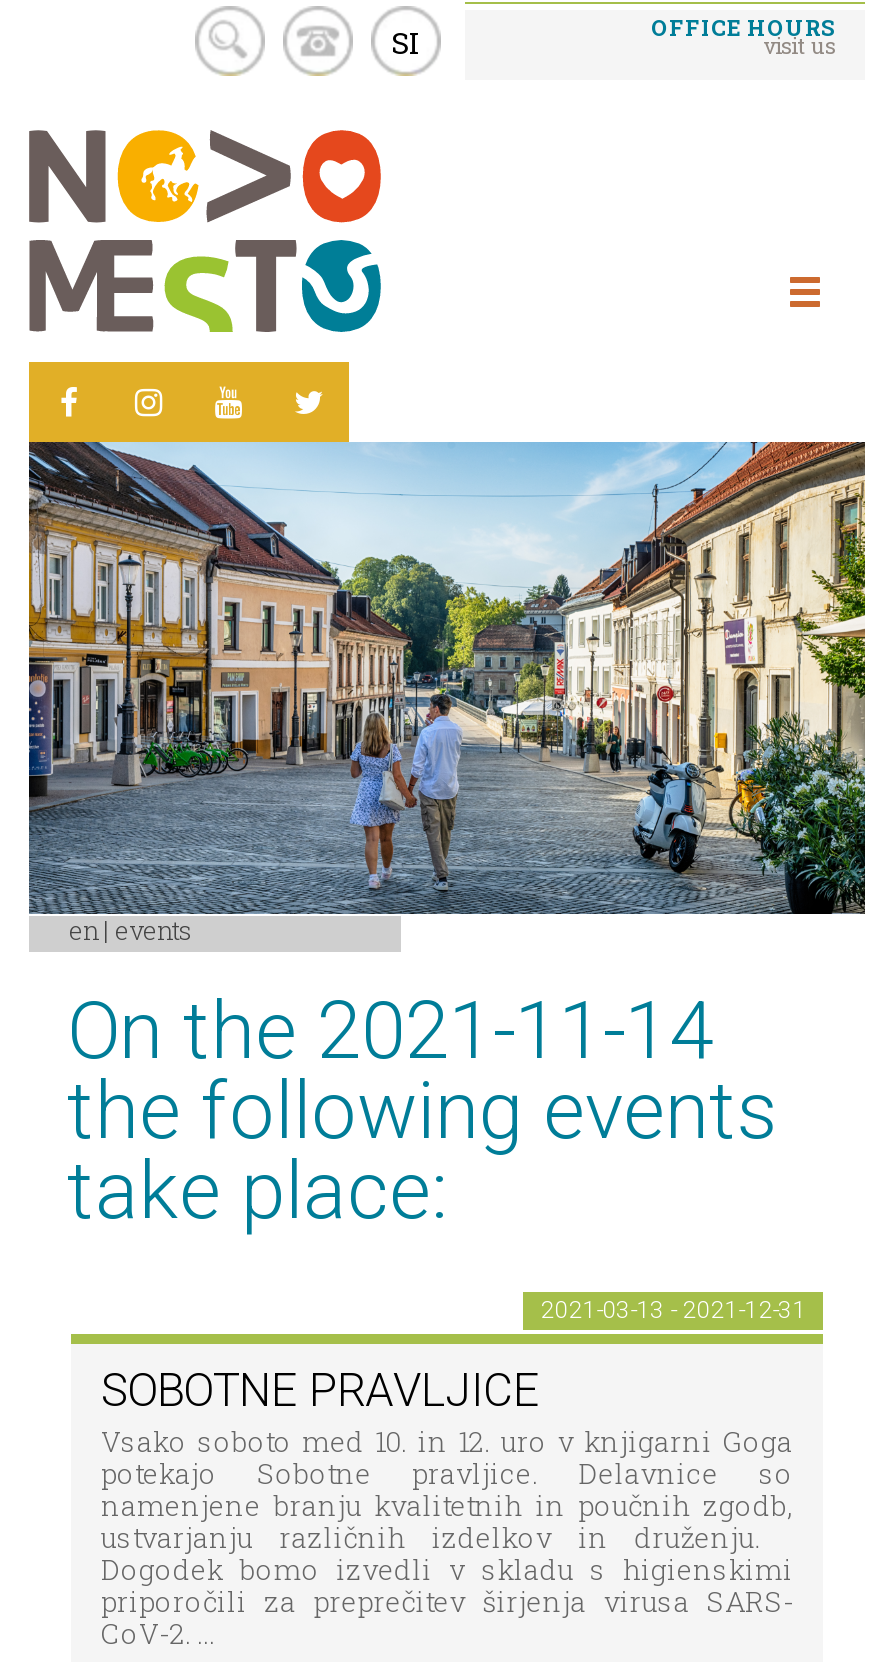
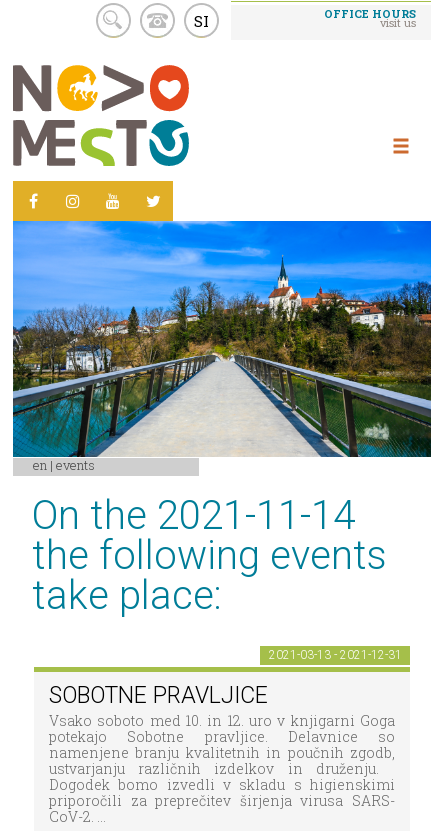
[27,440,867,916] [image] -> [12,220,432,458] [image]

